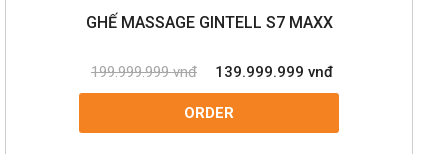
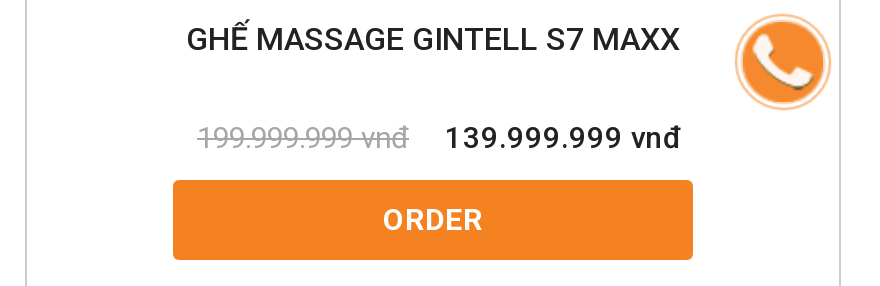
none -> [733,12,833,112] [image]

